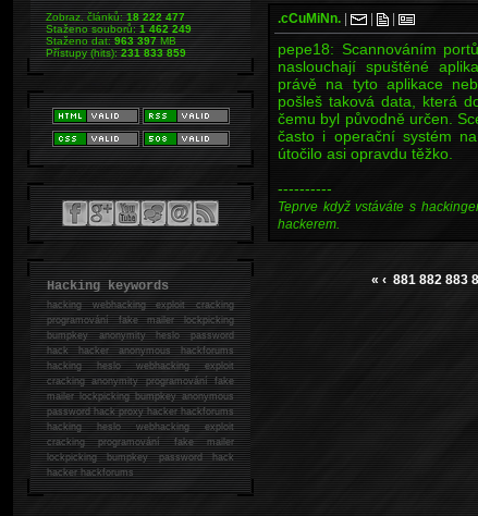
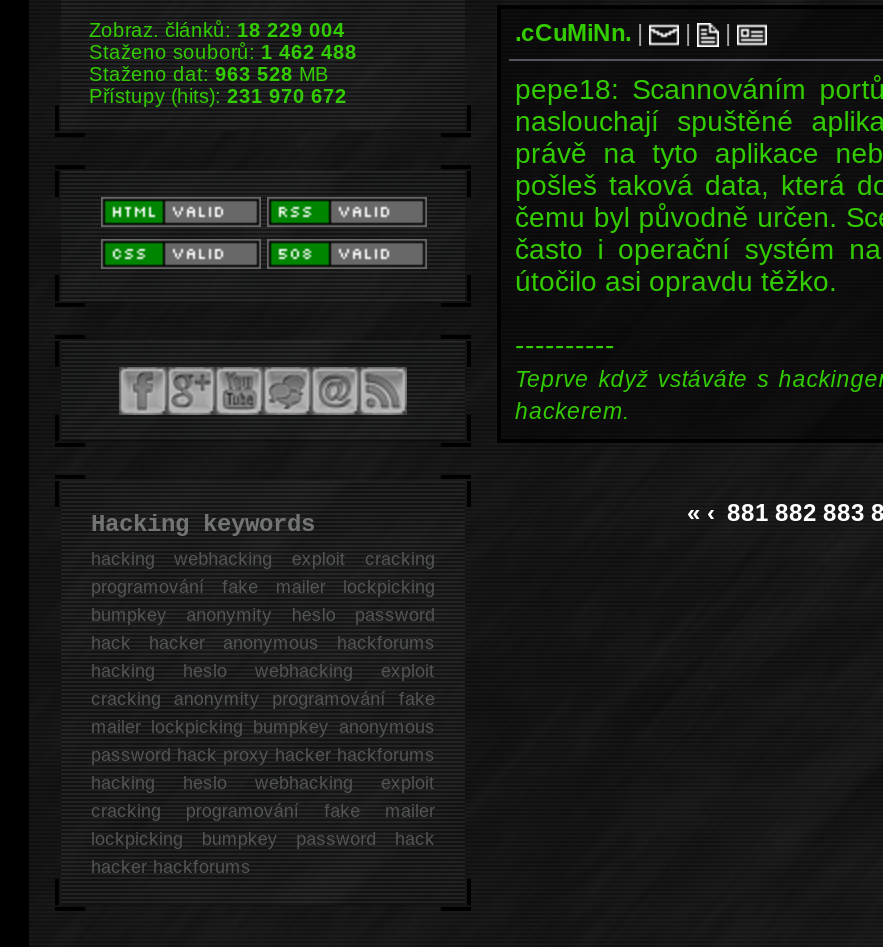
[46,11,185,23] Zobraz. článků: 18 222 477 -> [89,18,345,40] Zobraz. článků: 18 229 004
[46,23,192,35] Staženo souborů: 1 462 249 -> [89,40,357,62] Staženo souborů: 1 462 488
[46,35,176,46] Staženo dat: 963 397 MB -> [89,62,329,84] Staženo dat: 963 528 MB
[46,46,186,58] Přístupy (hits): 231 833 859 -> [89,84,347,106] Přístupy (hits): 231 970 672

